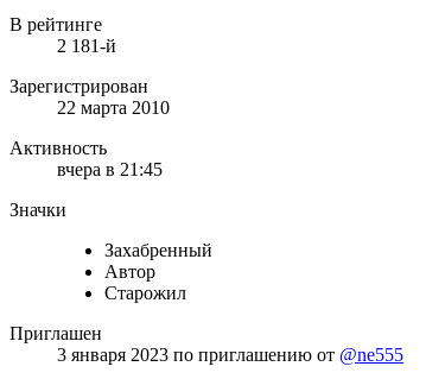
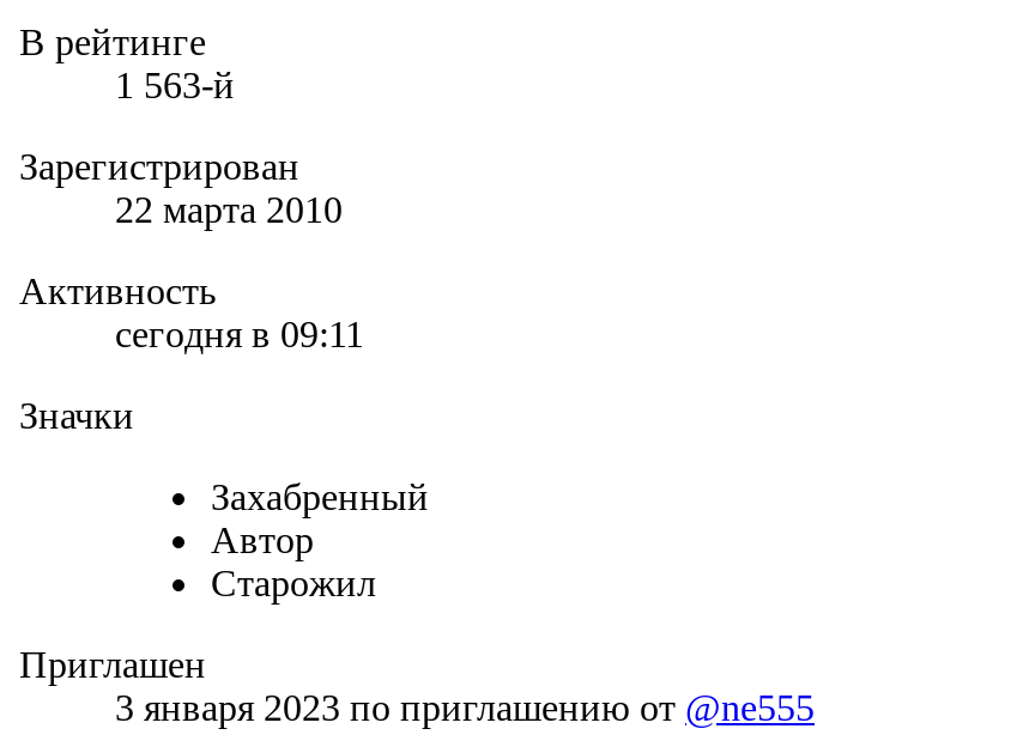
[57,36,116,56] 2 181-й -> [115,65,235,105] 1 563-й
[57,159,163,179] вчера в 21:45 -> [115,314,364,354] сегодня в 09:11

